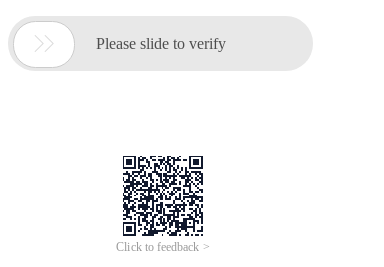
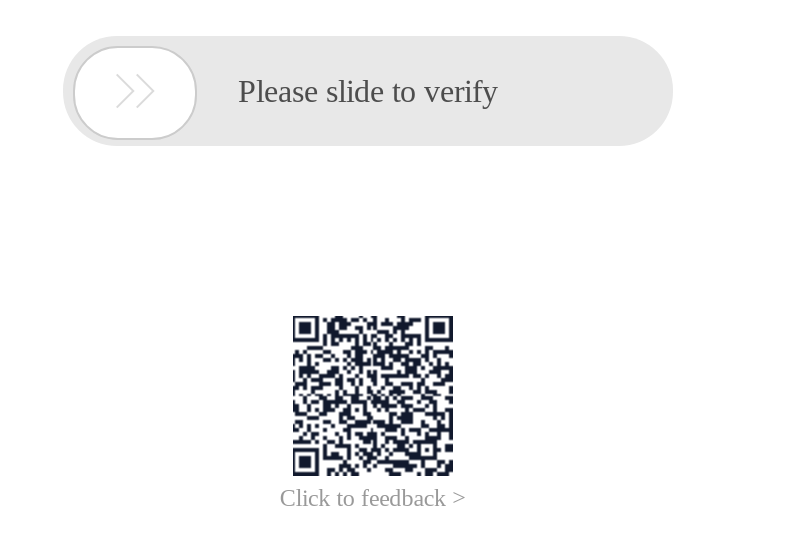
[123,155,203,237] [image] -> [291,314,455,478] [image]

